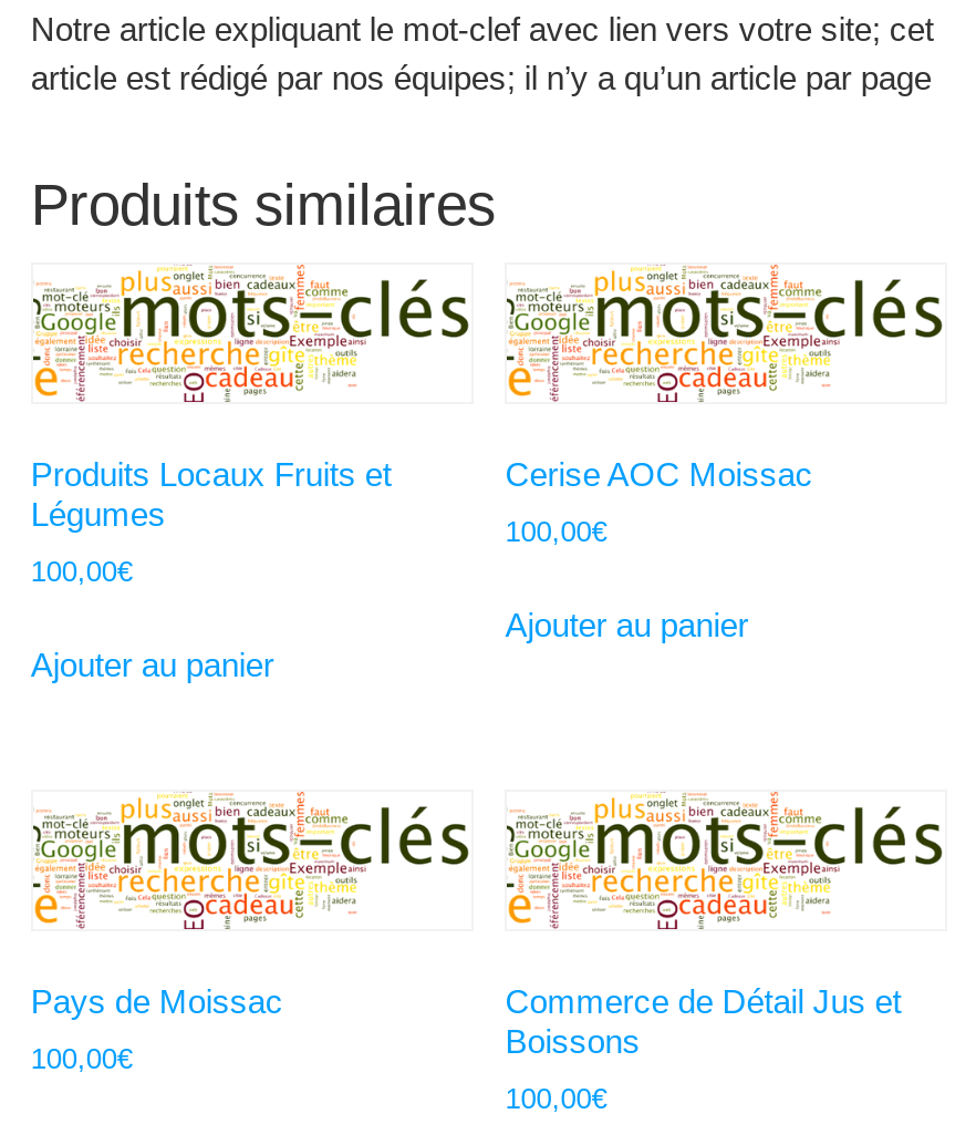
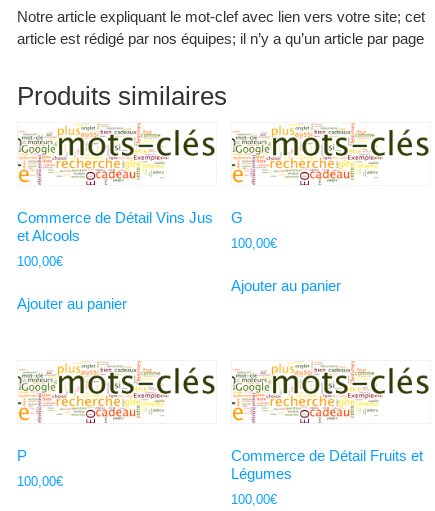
[31,455,392,533] Produits Locaux Fruits et | Légumes -> [17,209,213,244] Commerce de Détail Vins Jus | et Alcools
[505,455,813,493] Cerise AOC Moissac -> [231,209,243,226] G
[31,982,283,1019] Pays de Moissac -> [17,447,27,464] P
[505,982,901,1059] Commerce de Détail Jus et | Boissons -> [231,447,423,482] Commerce de Détail Fruits et | Légumes

